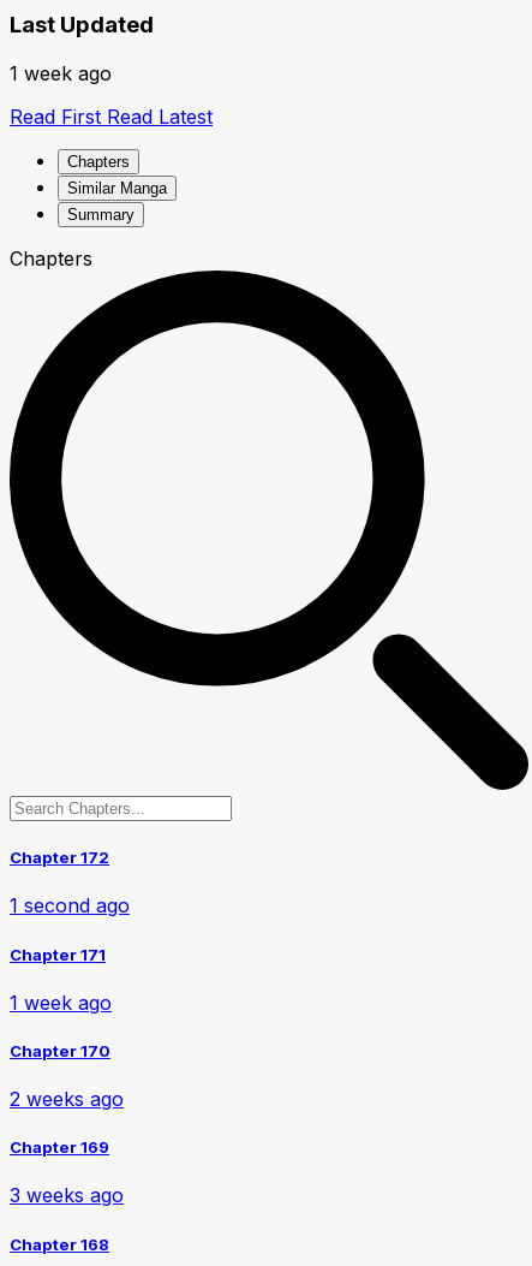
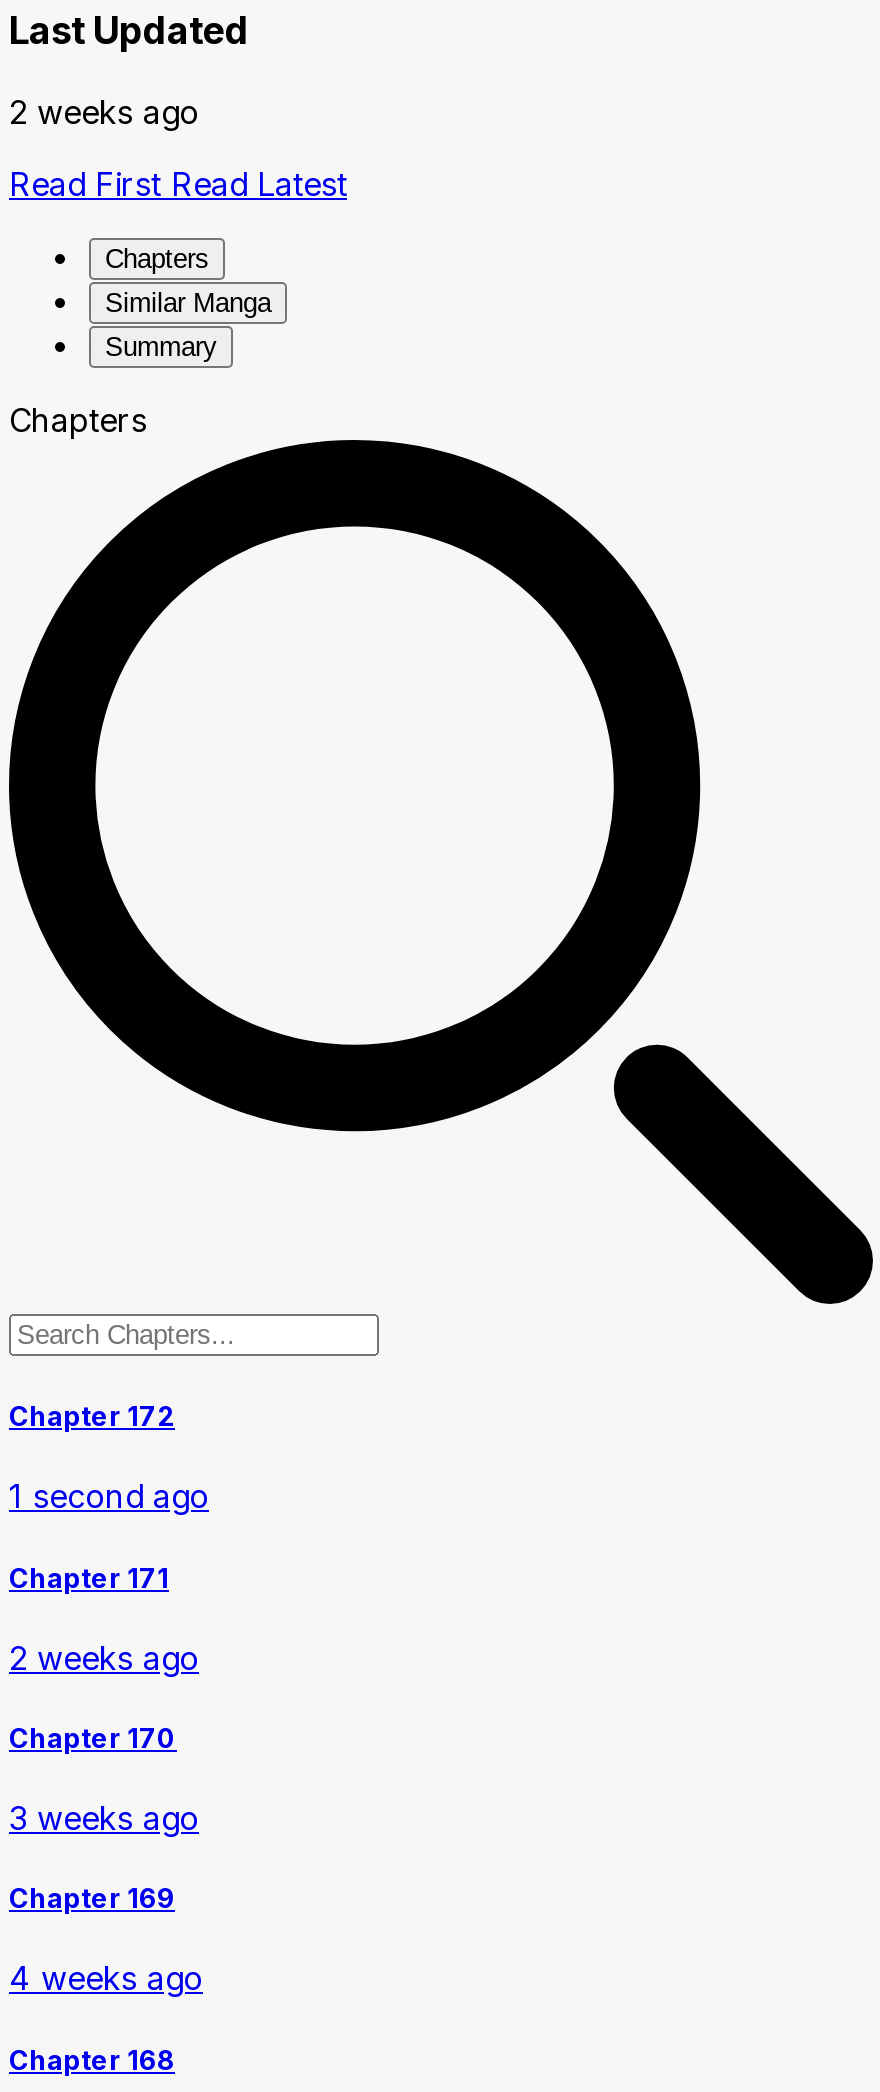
[10,61,112,85] 1 week ago -> [9,92,199,132] 2 weeks ago
[10,990,112,1014] 1 week ago -> [9,1638,199,1678] 2 weeks ago
[10,1087,124,1111] 2 weeks ago -> [9,1798,199,1838] 3 weeks ago
[10,1184,124,1208] 3 weeks ago -> [9,1959,203,1999] 4 weeks ago

